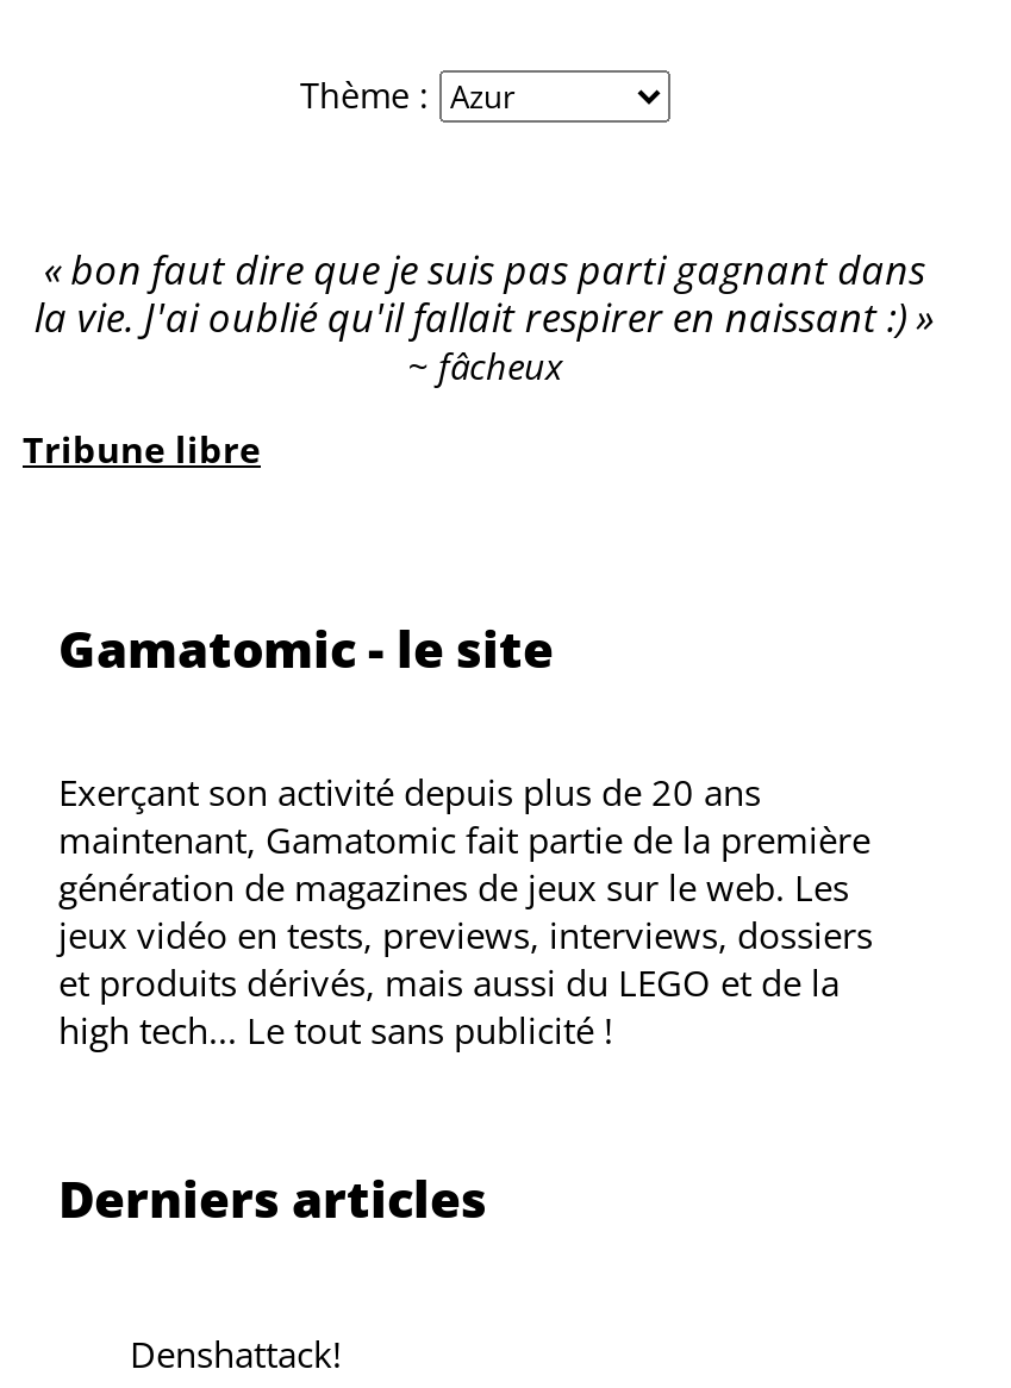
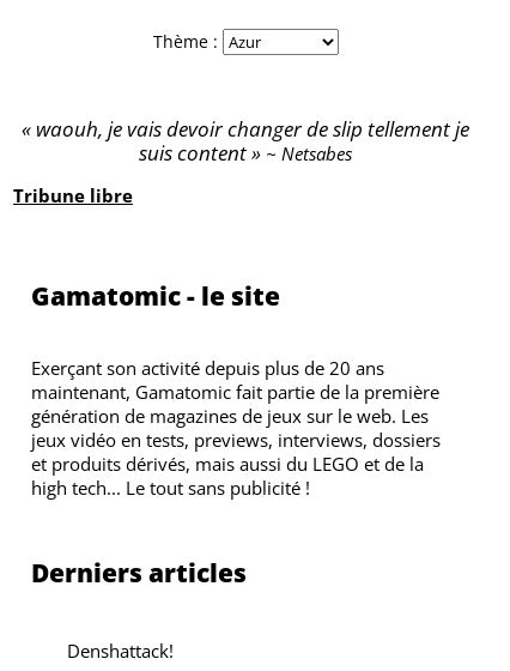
[34,243,925,390] bon faut dire que je suis pas parti gagnant dans | la vie. J'ai oublié qu'il fallait respirer en naissant :) | fâcheux -> [35,116,469,167] waouh, je vais devoir changer de slip tellement je | suis content | Netsabes

